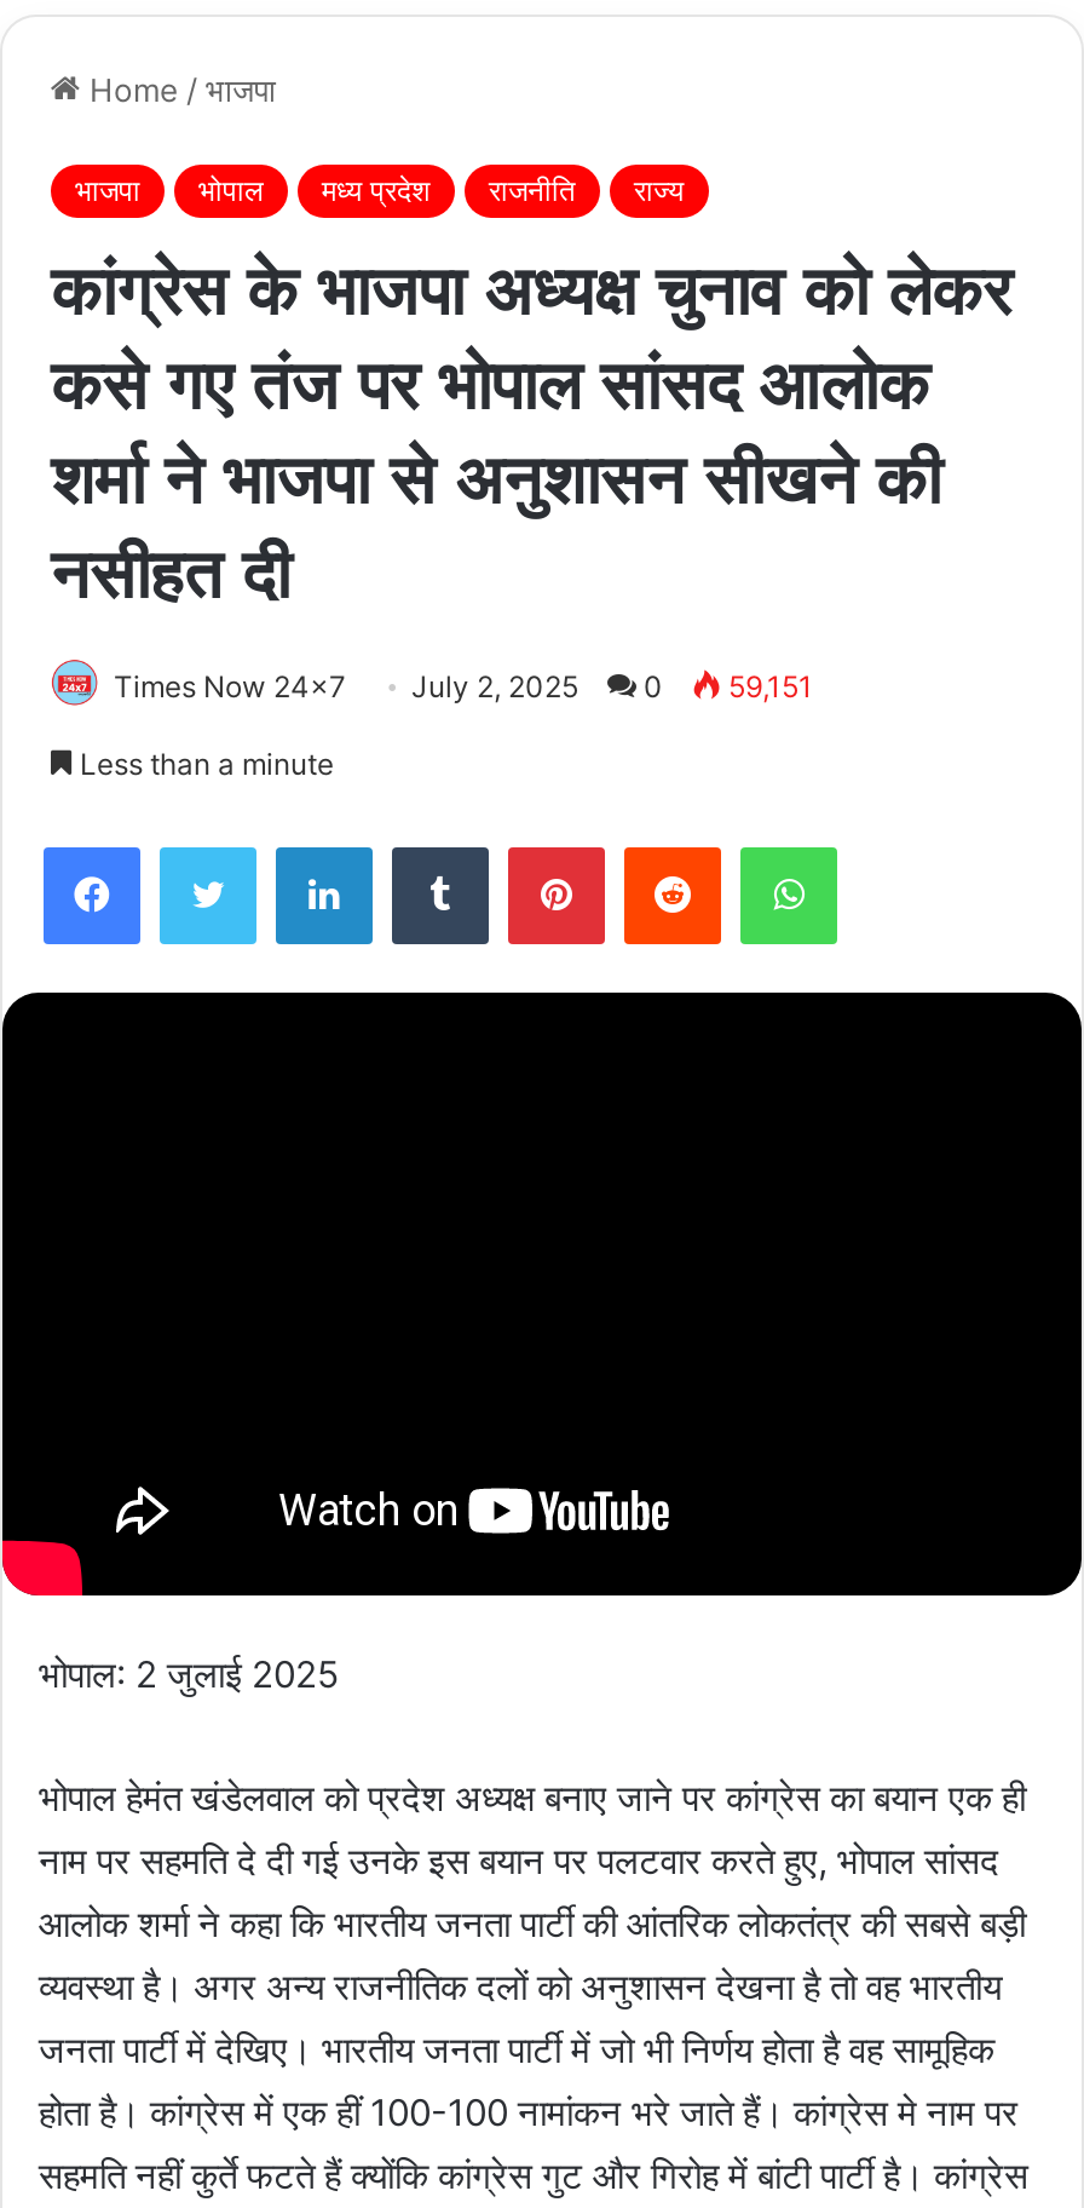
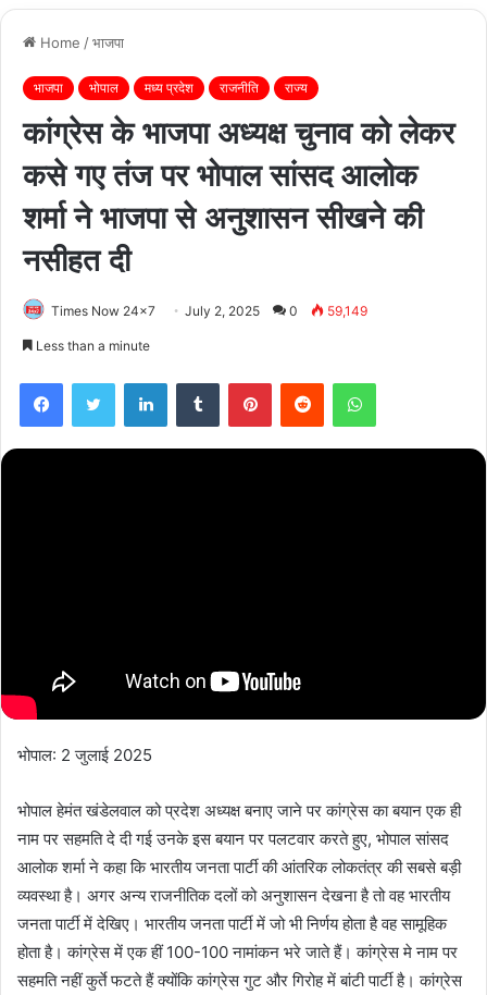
[114,667,813,704] Times Now 24x7 July 2, 2025 0 59,151 -> [51,302,367,319] Times Now 24x7 July 2, 2025 0 59,149

